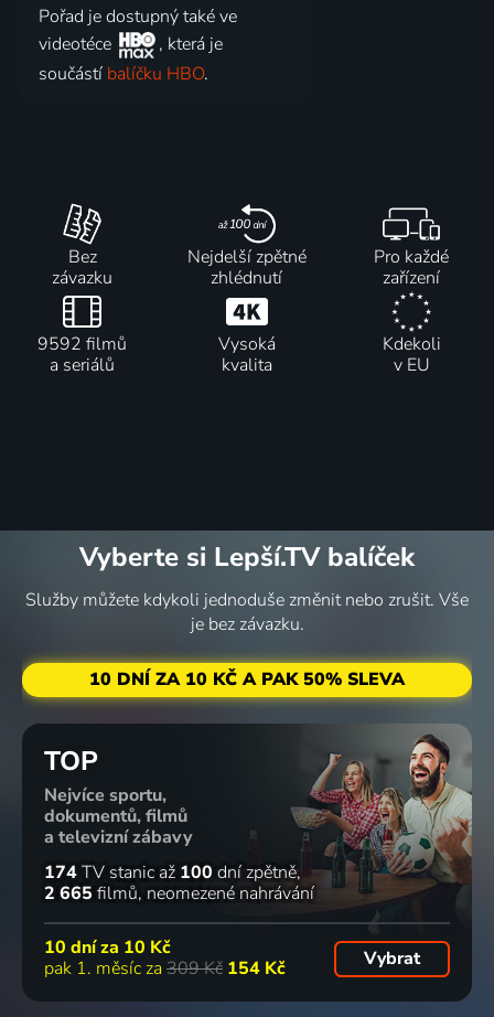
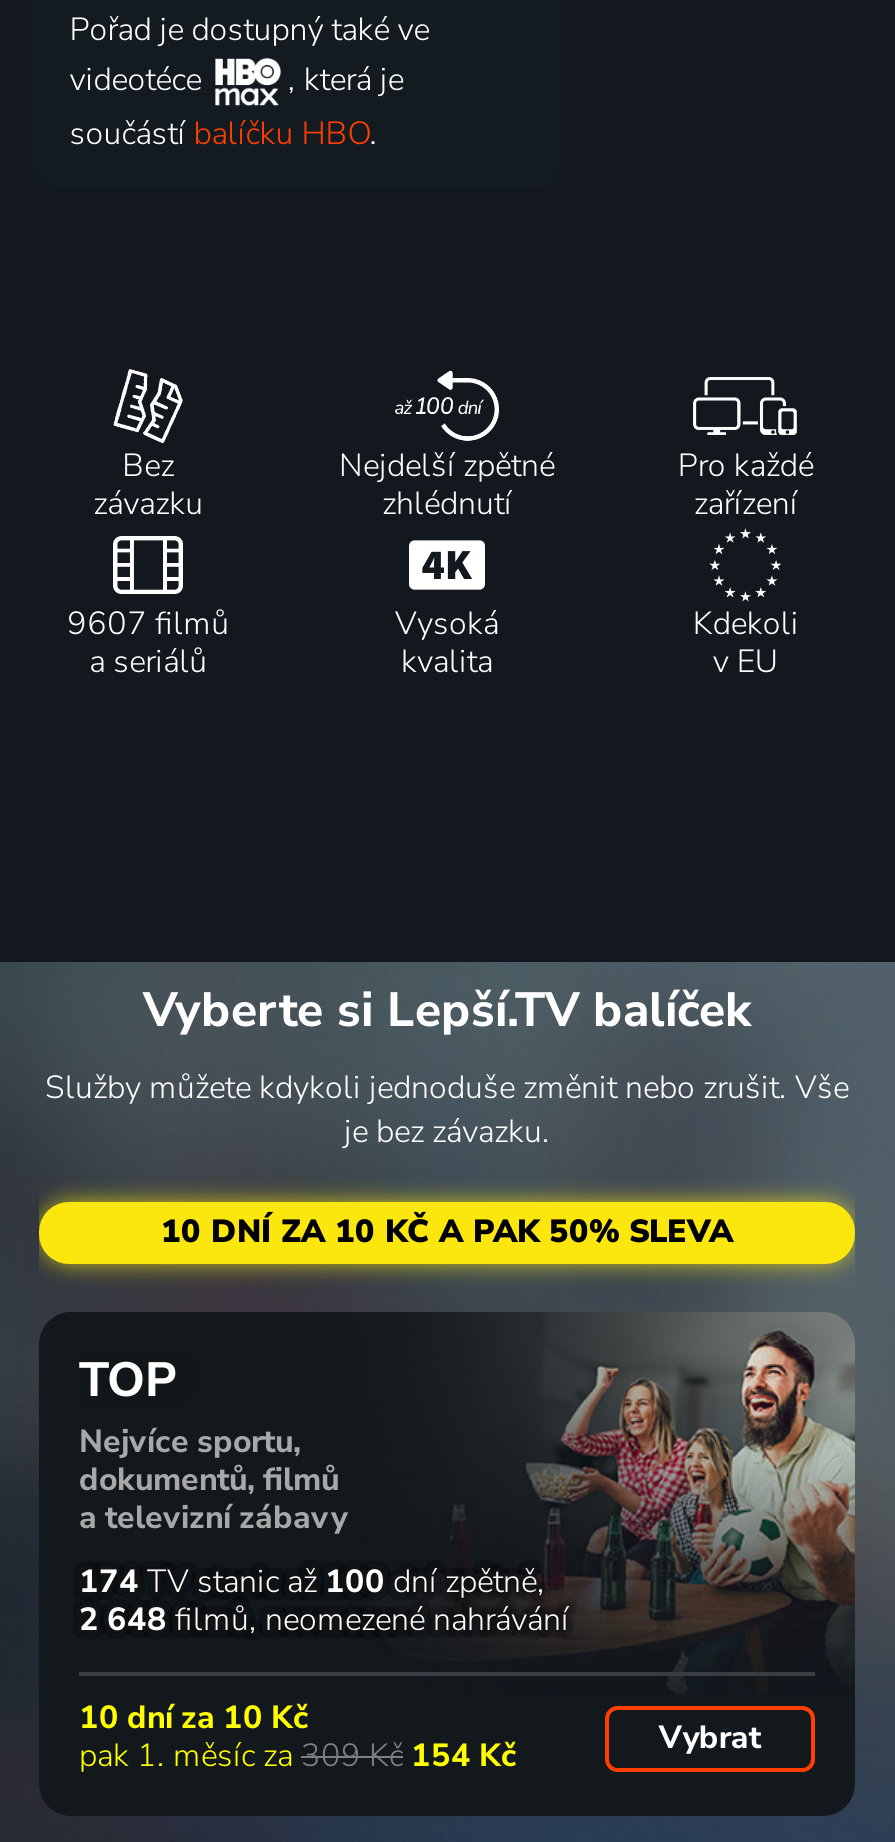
[38,333,127,357] 9592 filmů -> [67,603,229,647] 9607 filmů
[44,881,314,906] 2 665 filmů neomezené nahrávání -> [79,1598,569,1642] 2 648 filmů neomezené nahrávání

